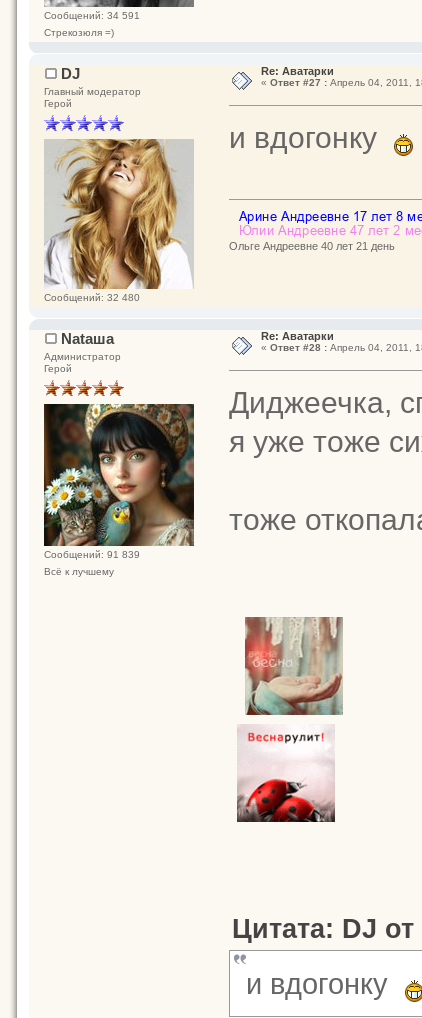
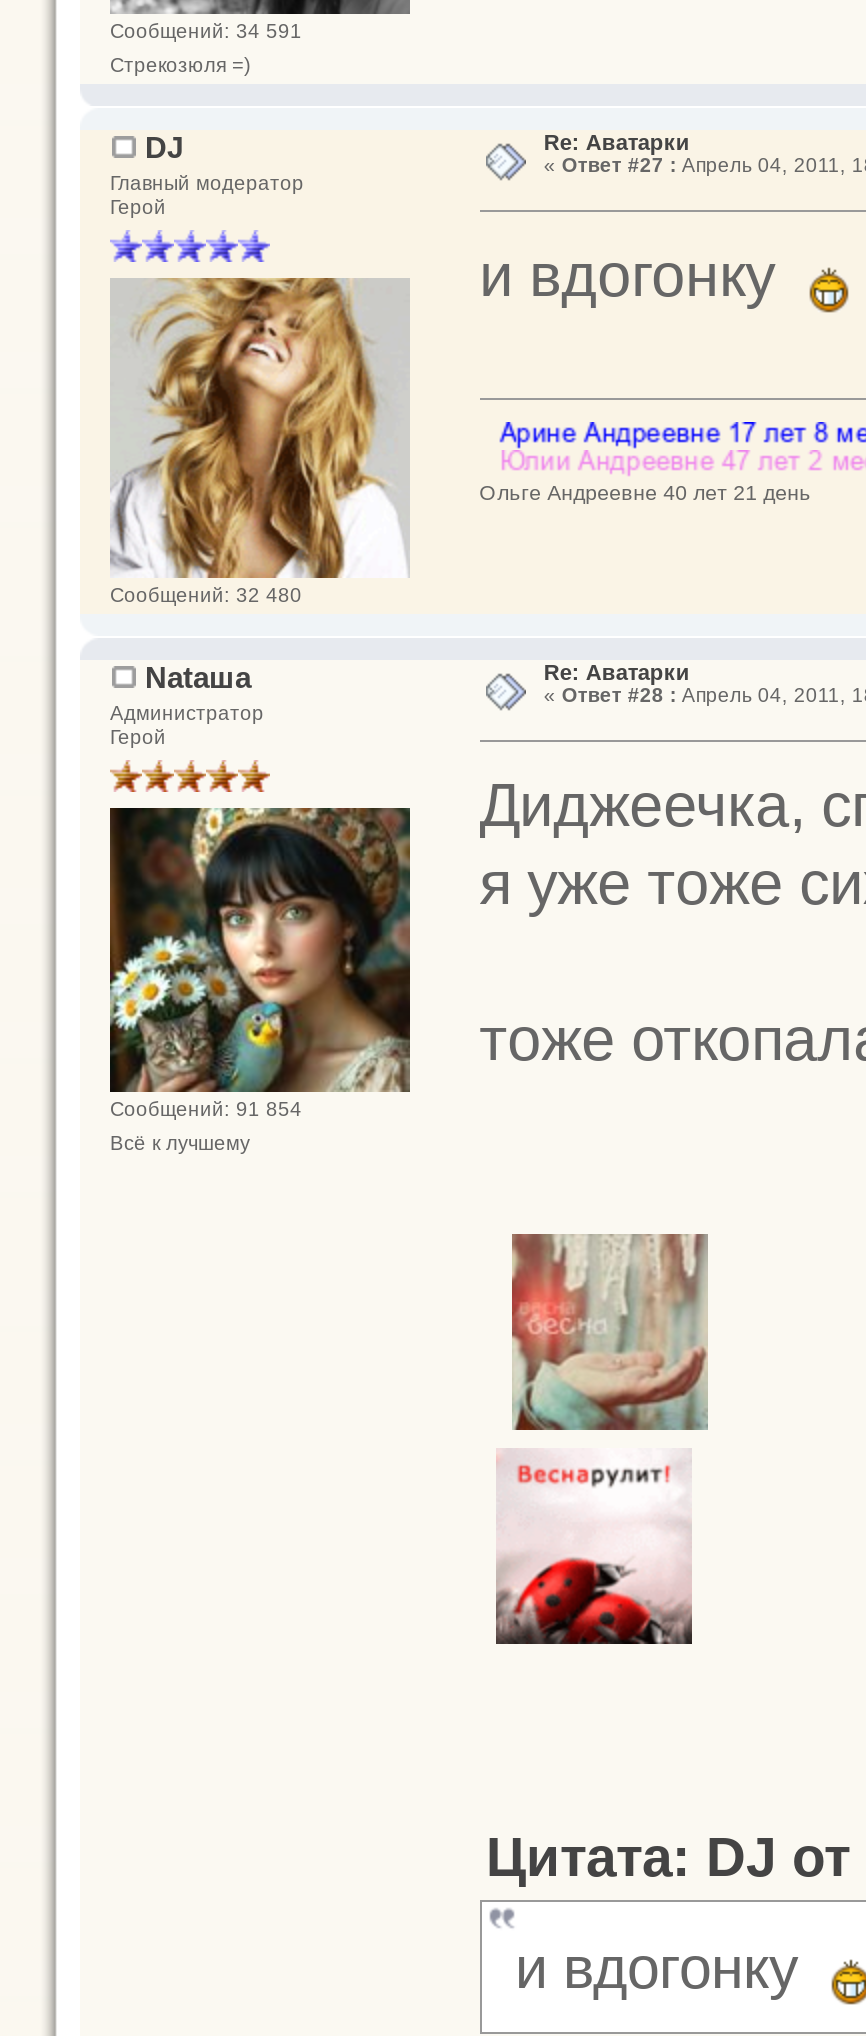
[44,549,140,560] Сообщений: 91 839 -> [110,1099,302,1121] Сообщений: 91 854

